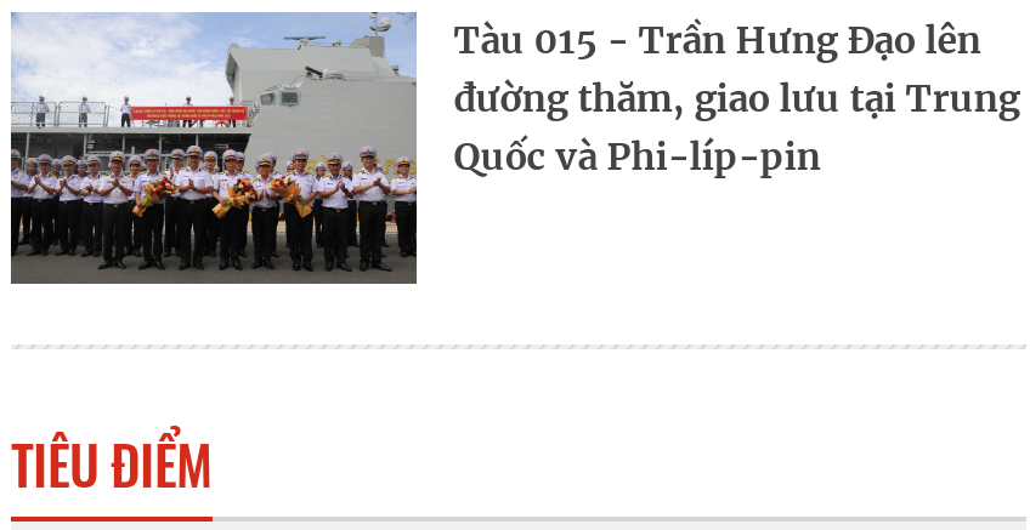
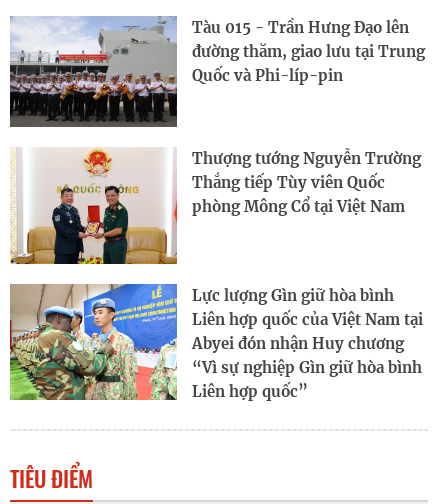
none -> [9,147,421,265] [image] | Thượng tướng Nguyễn Trường | Thắng tiếp Tùy viên Quốc | phòng Mông Cổ tại Việt Nam
none -> [9,283,423,401] [image] | Lực lượng Gìn giữ hòa bình | Liên hợp quốc của Việt Nam tại | Abyei đón nhận Huy chương | “Vì sự nghiệp Gìn giữ hòa bình | Liên hợp quốc”

